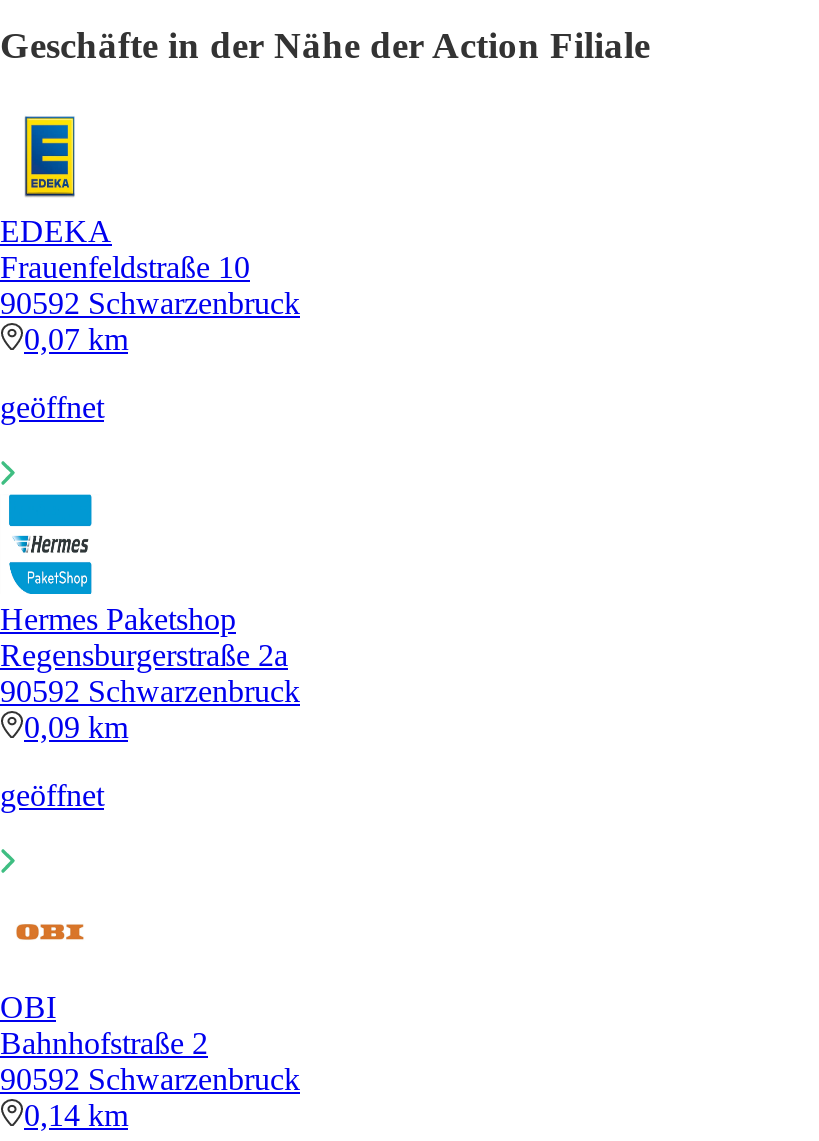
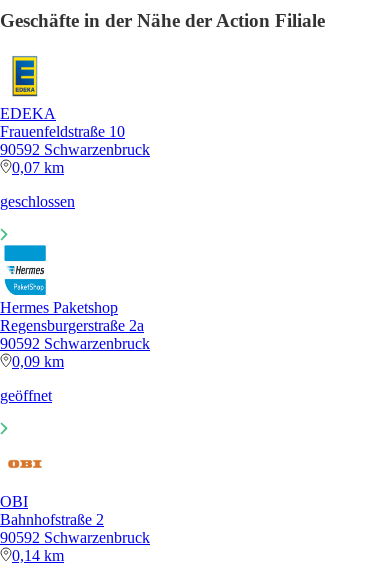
[0,390,104,424] geöffnet -> [0,193,75,210] geschlossen

